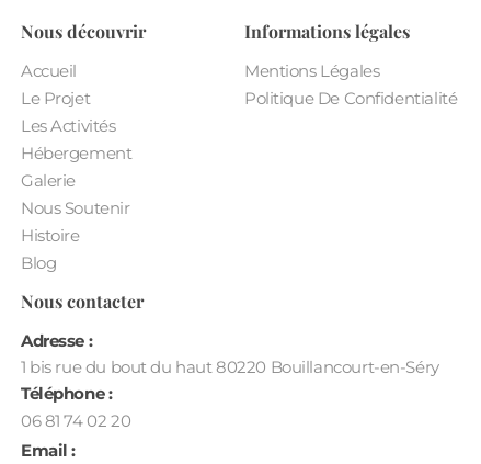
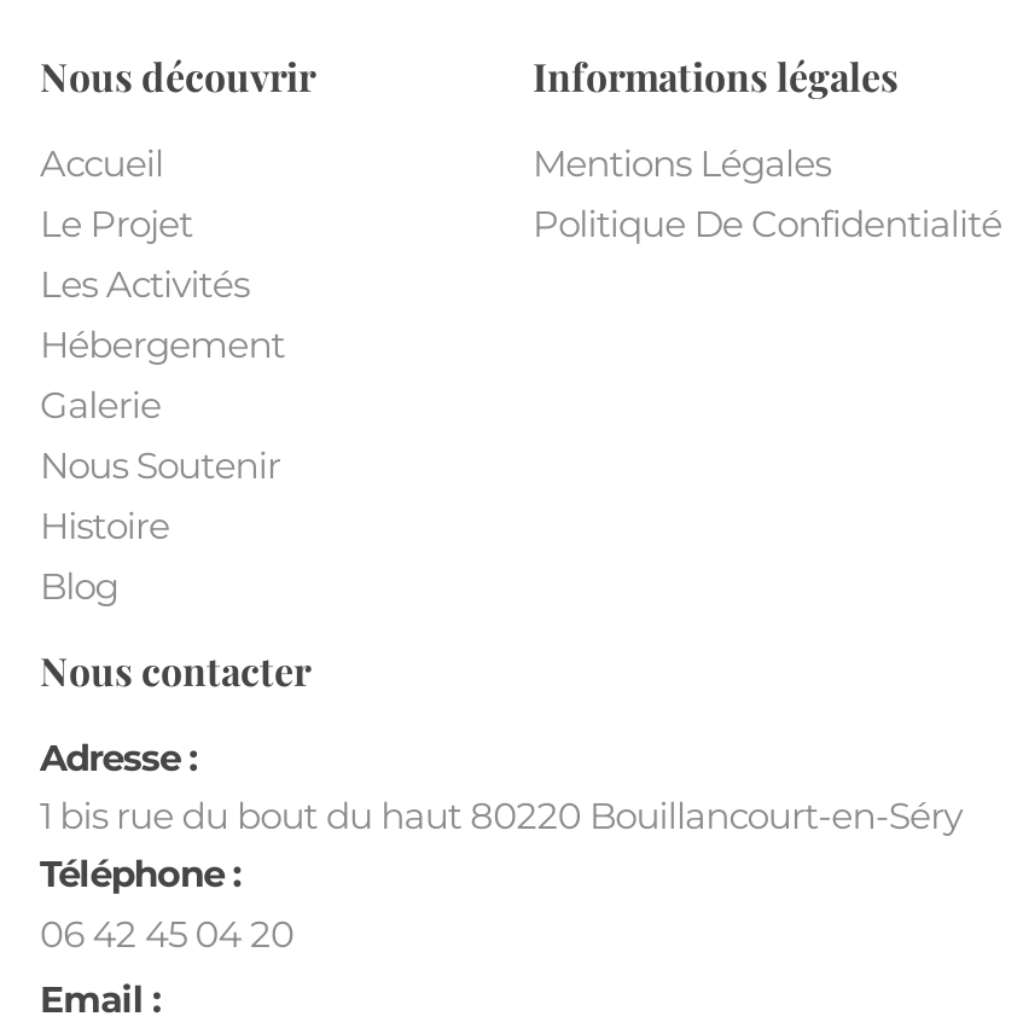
[21,410,130,431] 06 81 74 02 20 -> [40,910,294,956] 06 42 45 04 20

